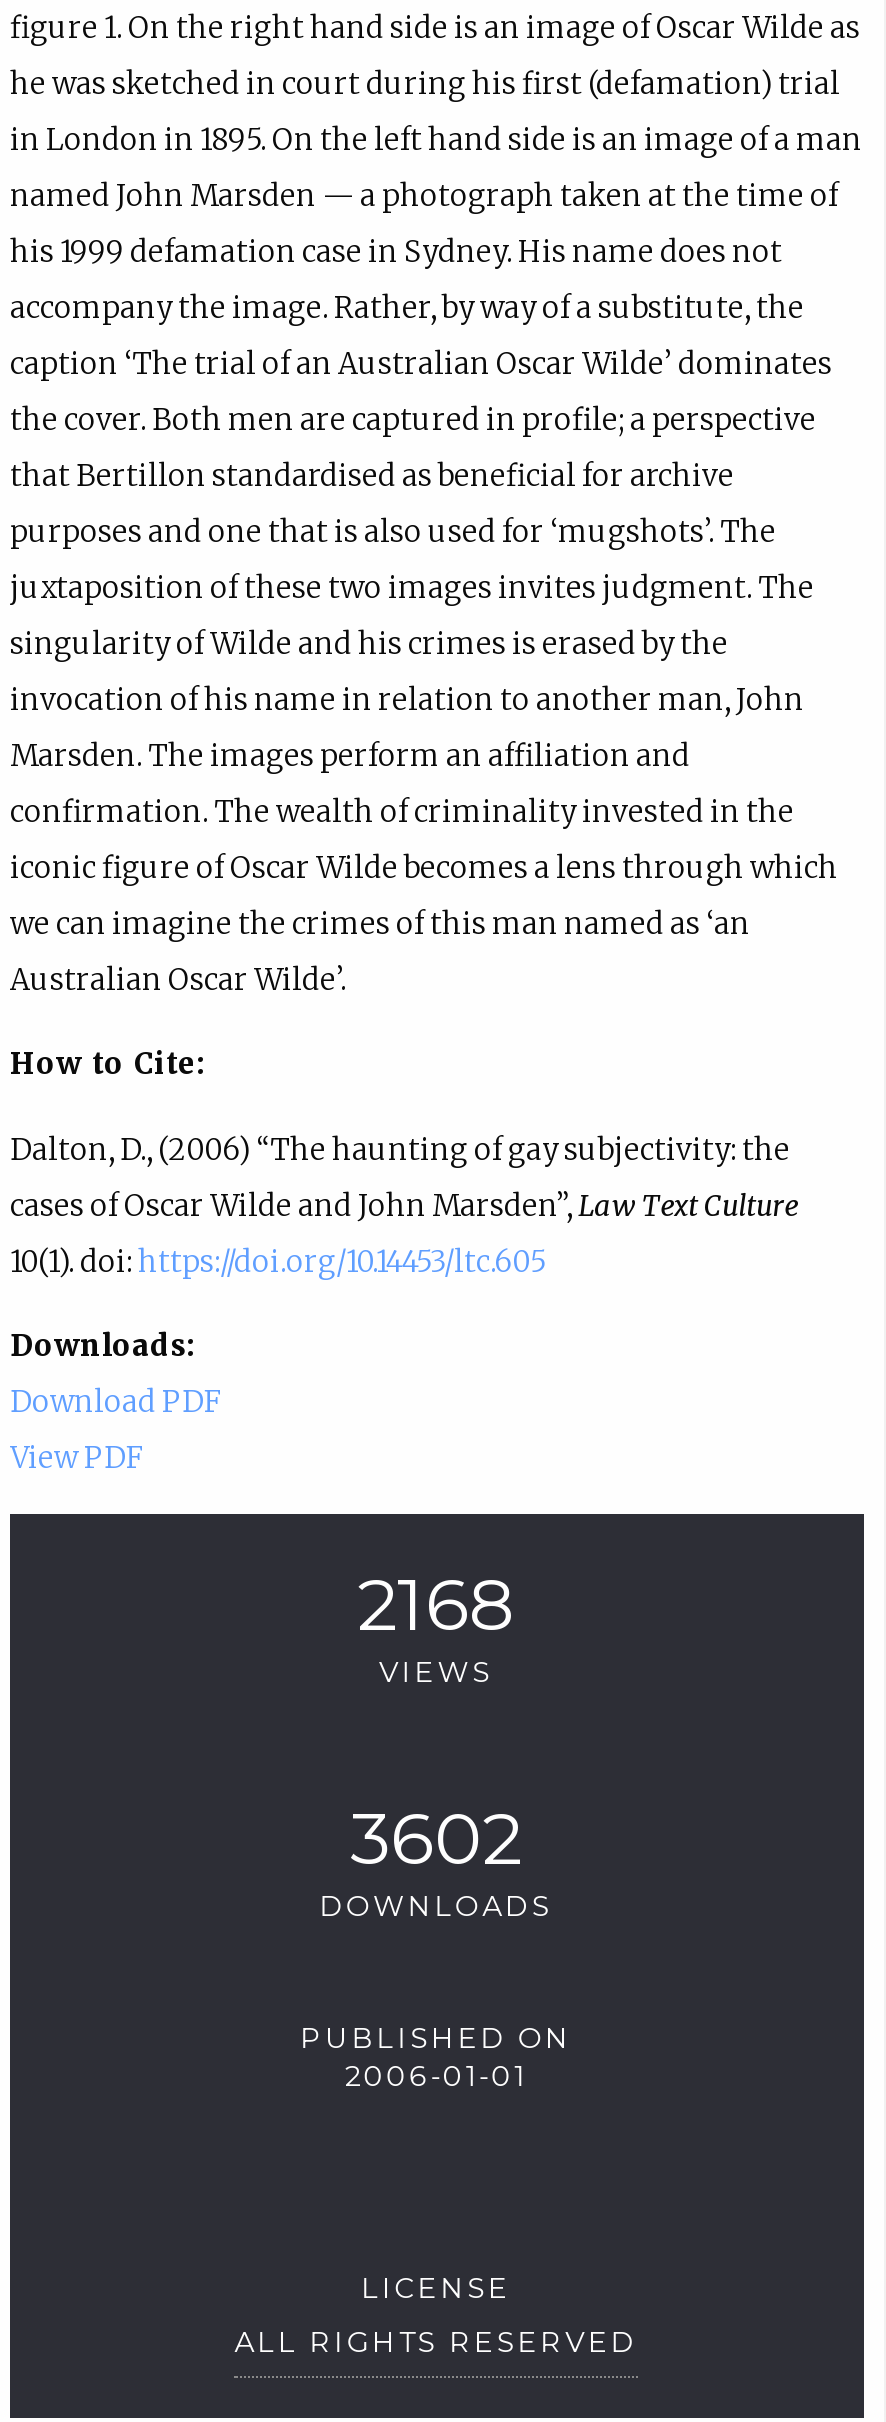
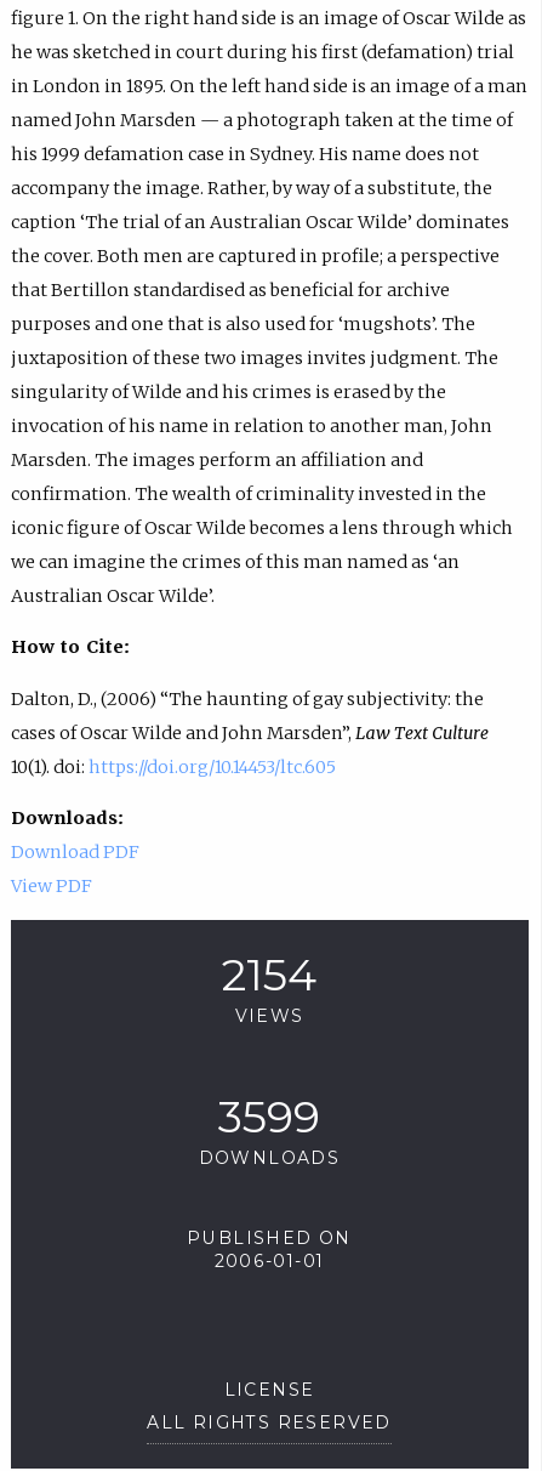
[357,1561,515,1649] 2168 -> [222,948,316,1002] 2154
[350,1793,522,1881] 3602 -> [218,1089,320,1143] 3599

